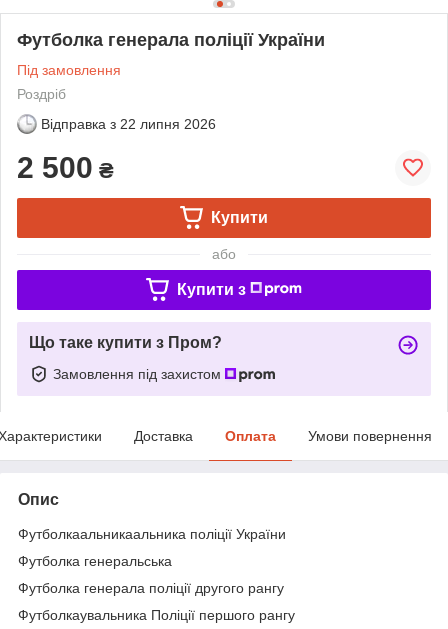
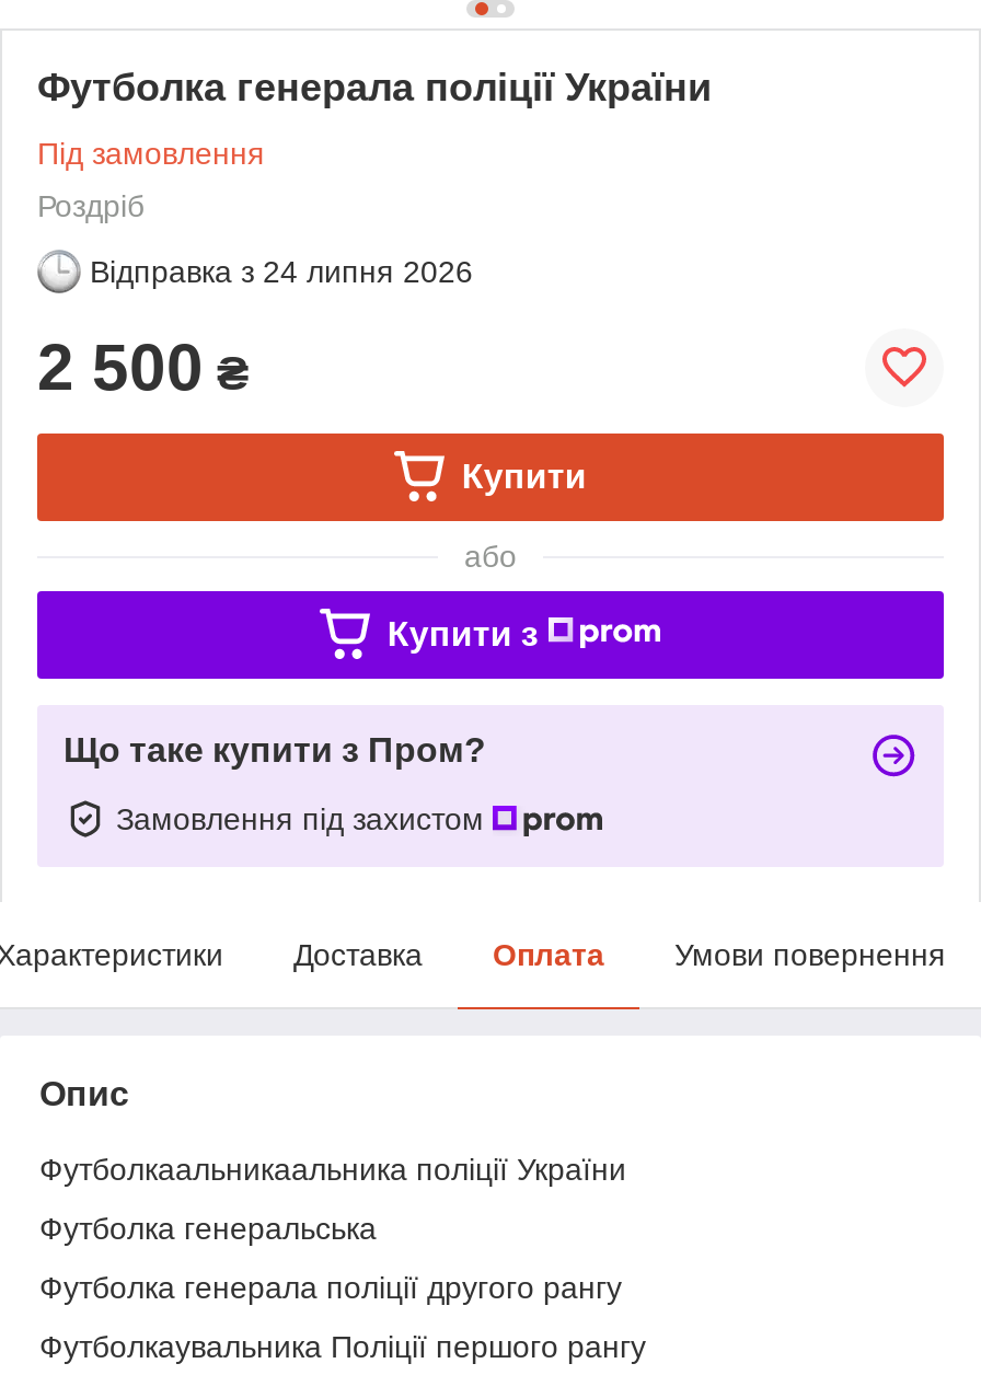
[41,116,216,132] Відправка з 22 липня 2026 -> [90,254,473,289] Відправка з 24 липня 2026

